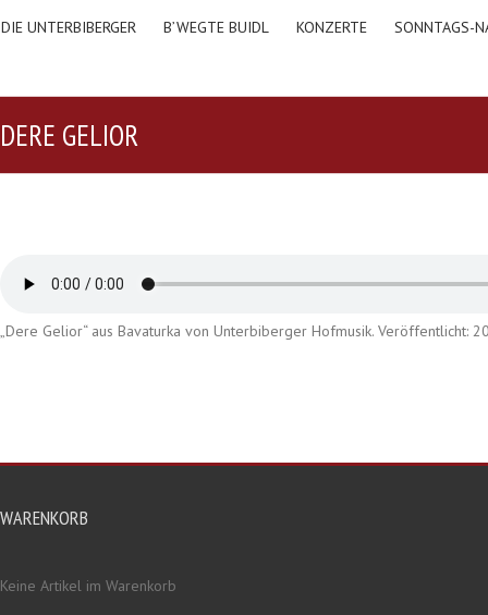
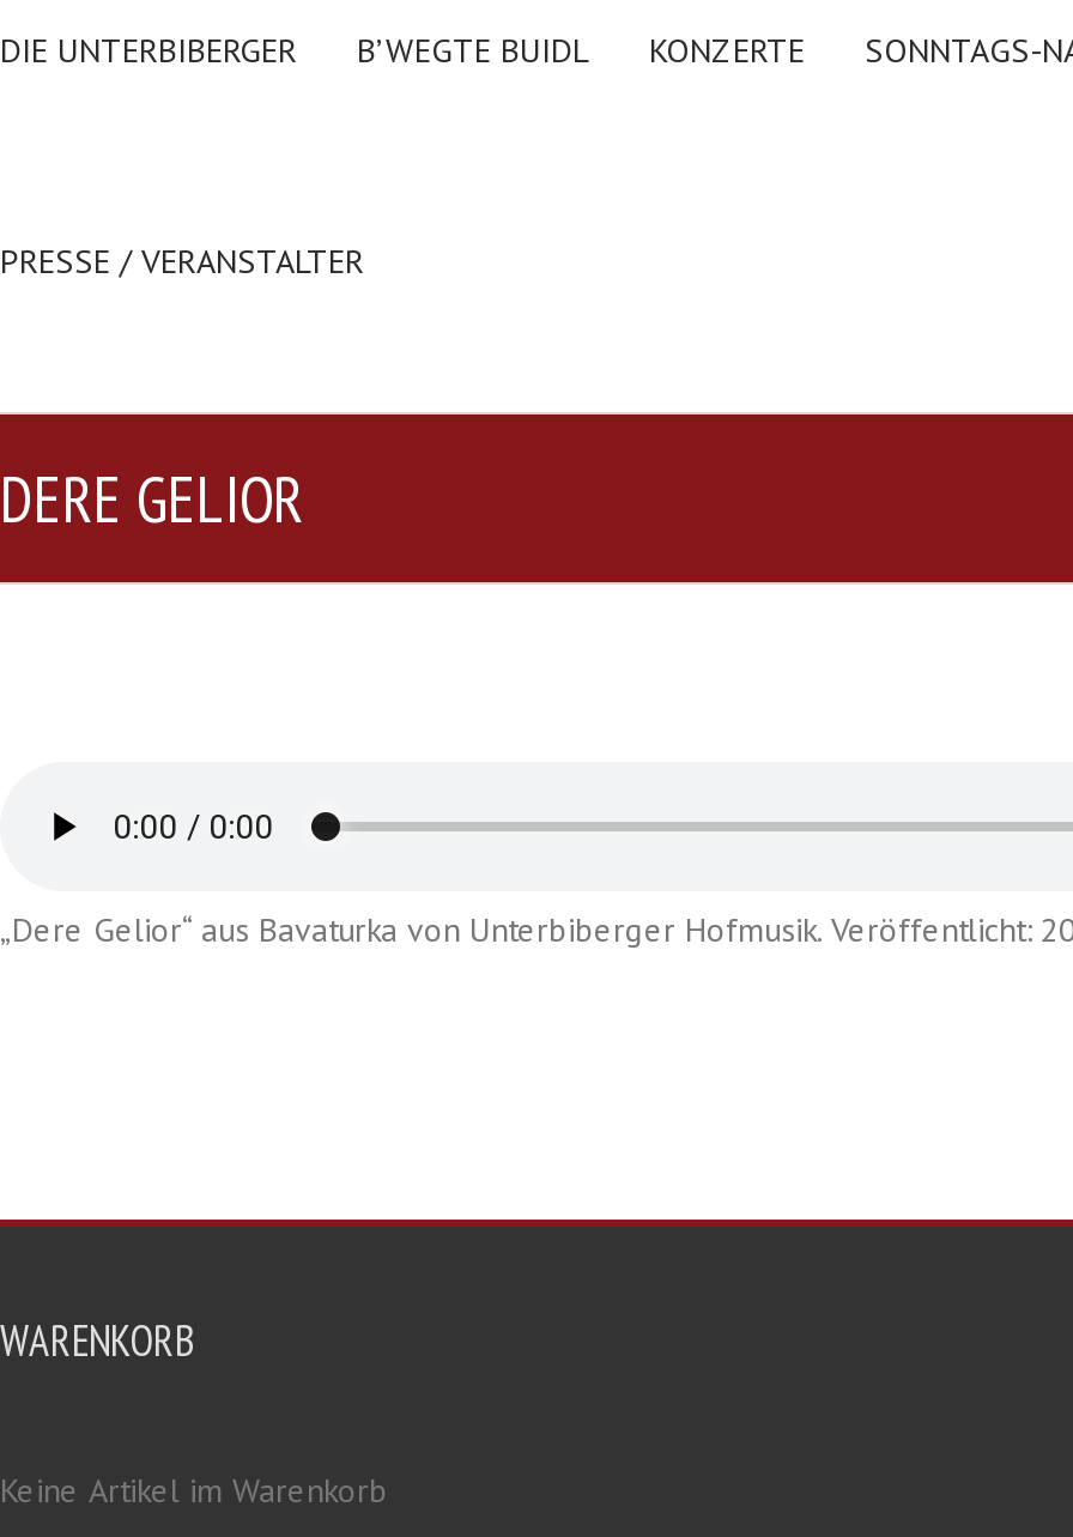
none -> [0,240,364,283] PRESSE / VERANSTALTER

